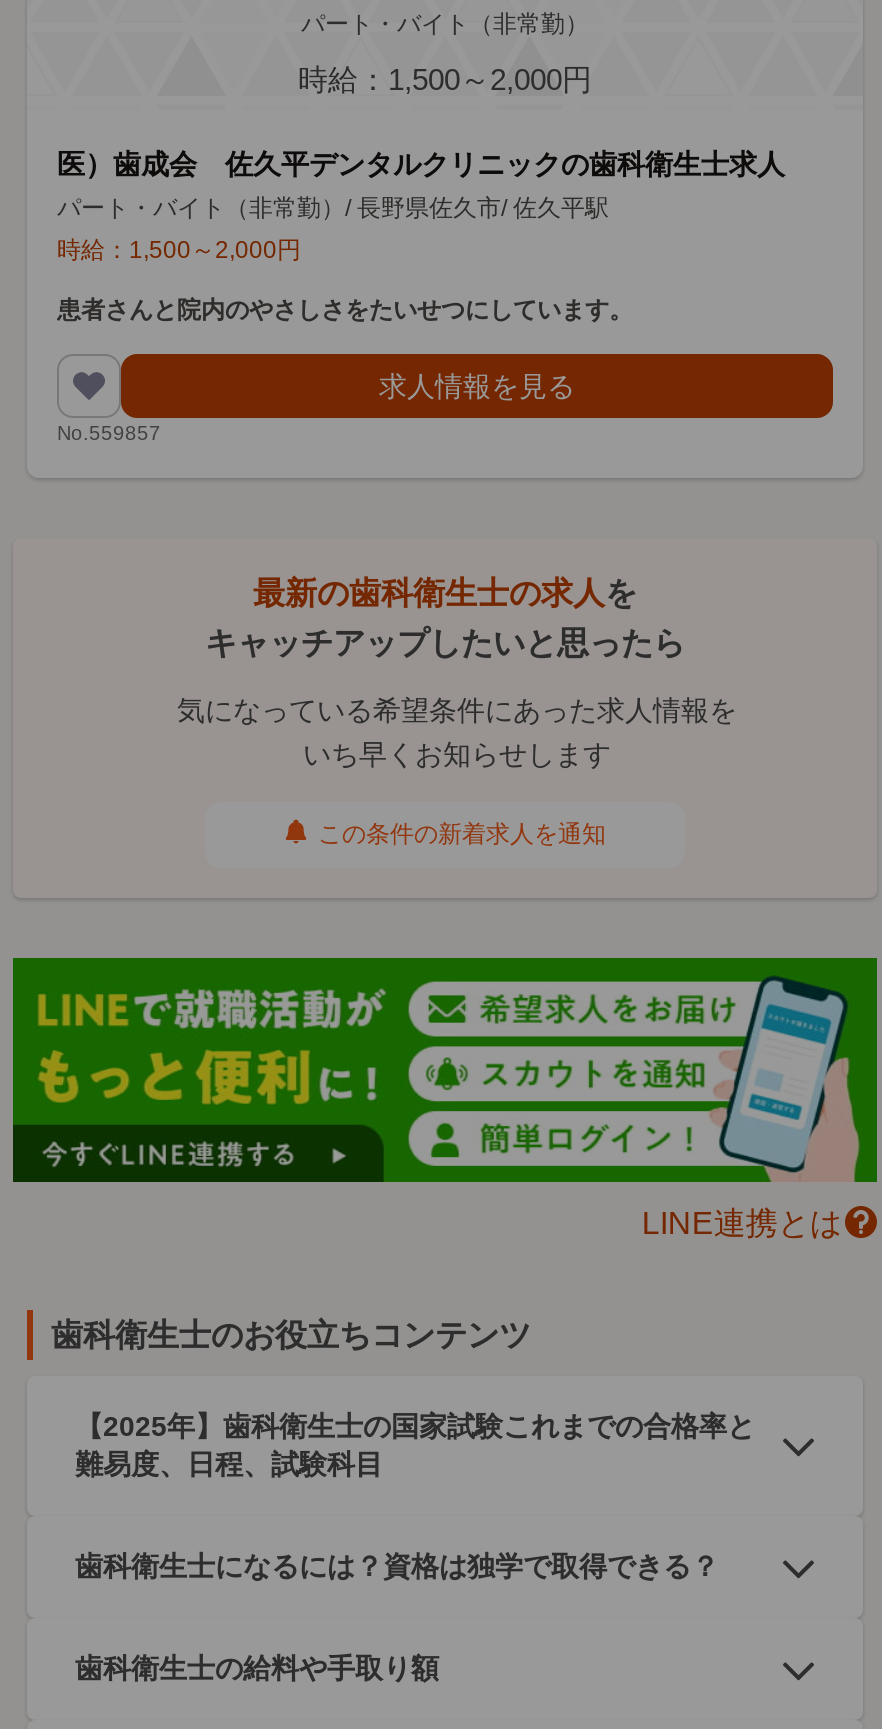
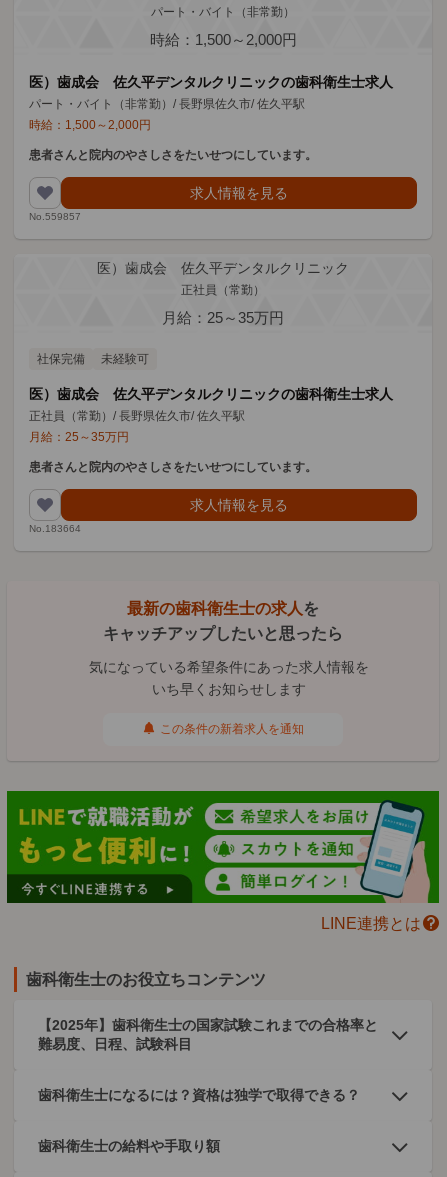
none -> [29,260,393,534] 医）歯成会 佐久平デンタルクリニック | 正社員（常勤） | 月給：25～35万円 | 社保完備 | 未経験可 | 医）歯成会 佐久平デンタルクリニックの歯科衛生士求人 | 正社員（常勤）/長野県佐久市/佐久平駅 | 月給：25～35万円 | 患者さんと院内のやさしさをたいせつにしています。 | 求人情報を見る | No.183664

